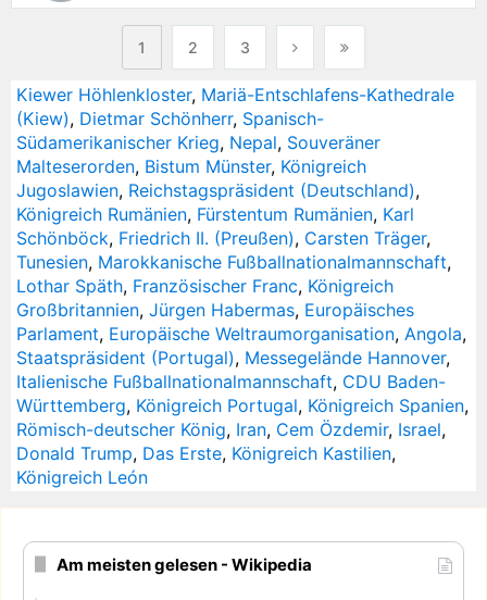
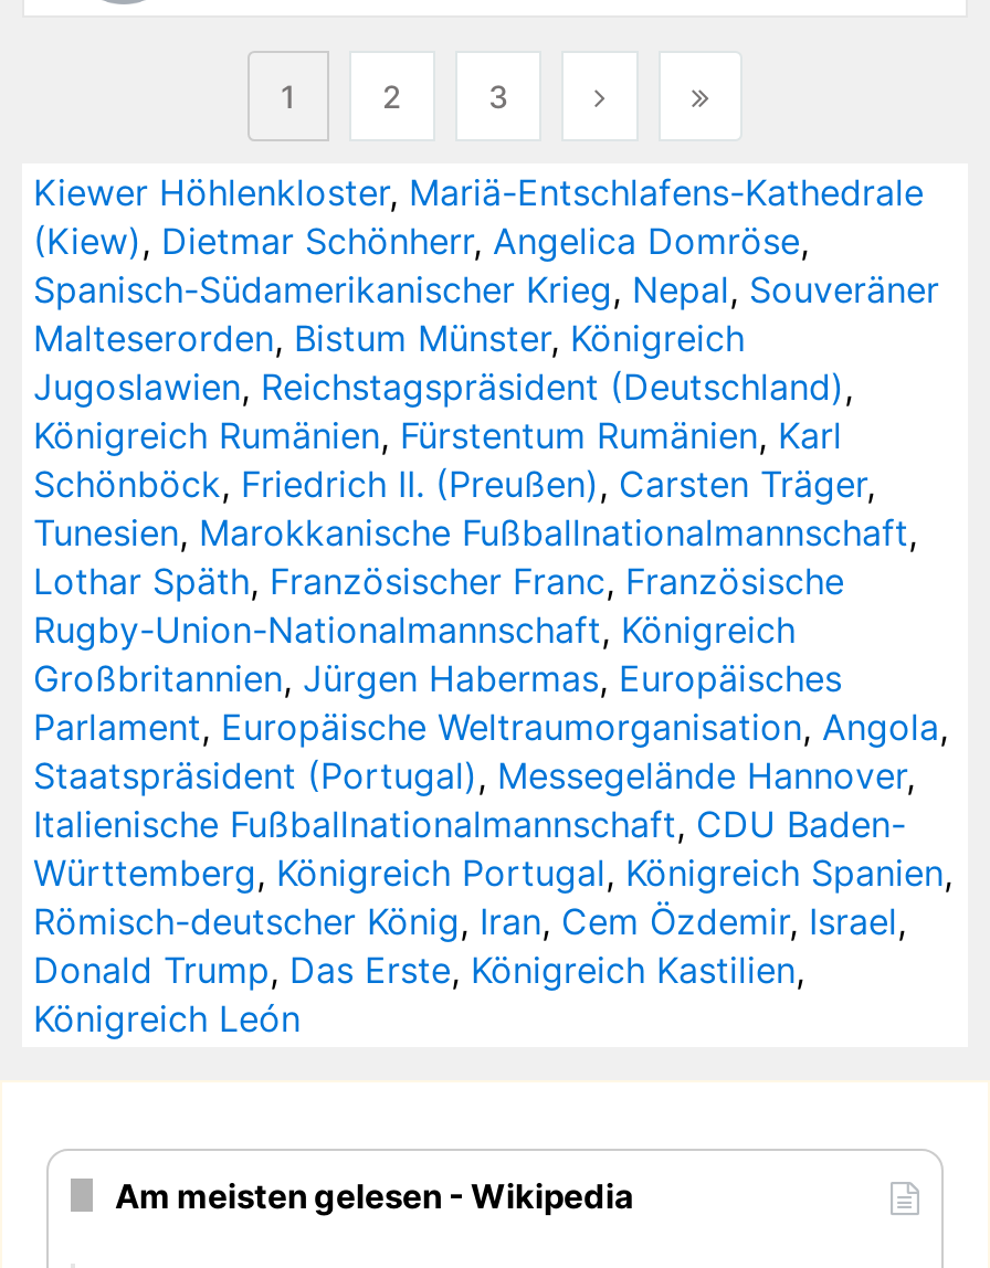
[16,107,380,153] (Kiew), Dietmar Schönherr, Spanisch- | Südamerikanischer Krieg, Nepal, Souveräner -> [33,218,939,311] (Kiew), Dietmar Schönherr, Angelica Domröse, | Spanisch-Südamerikanischer Krieg, Nepal, Souveräner
[16,275,394,297] Lothar Späth, Französischer Franc, Königreich -> [33,559,844,651] Lothar Späth, Französischer Franc, Französische | Rugby-Union-Nationalmannschaft, Königreich

